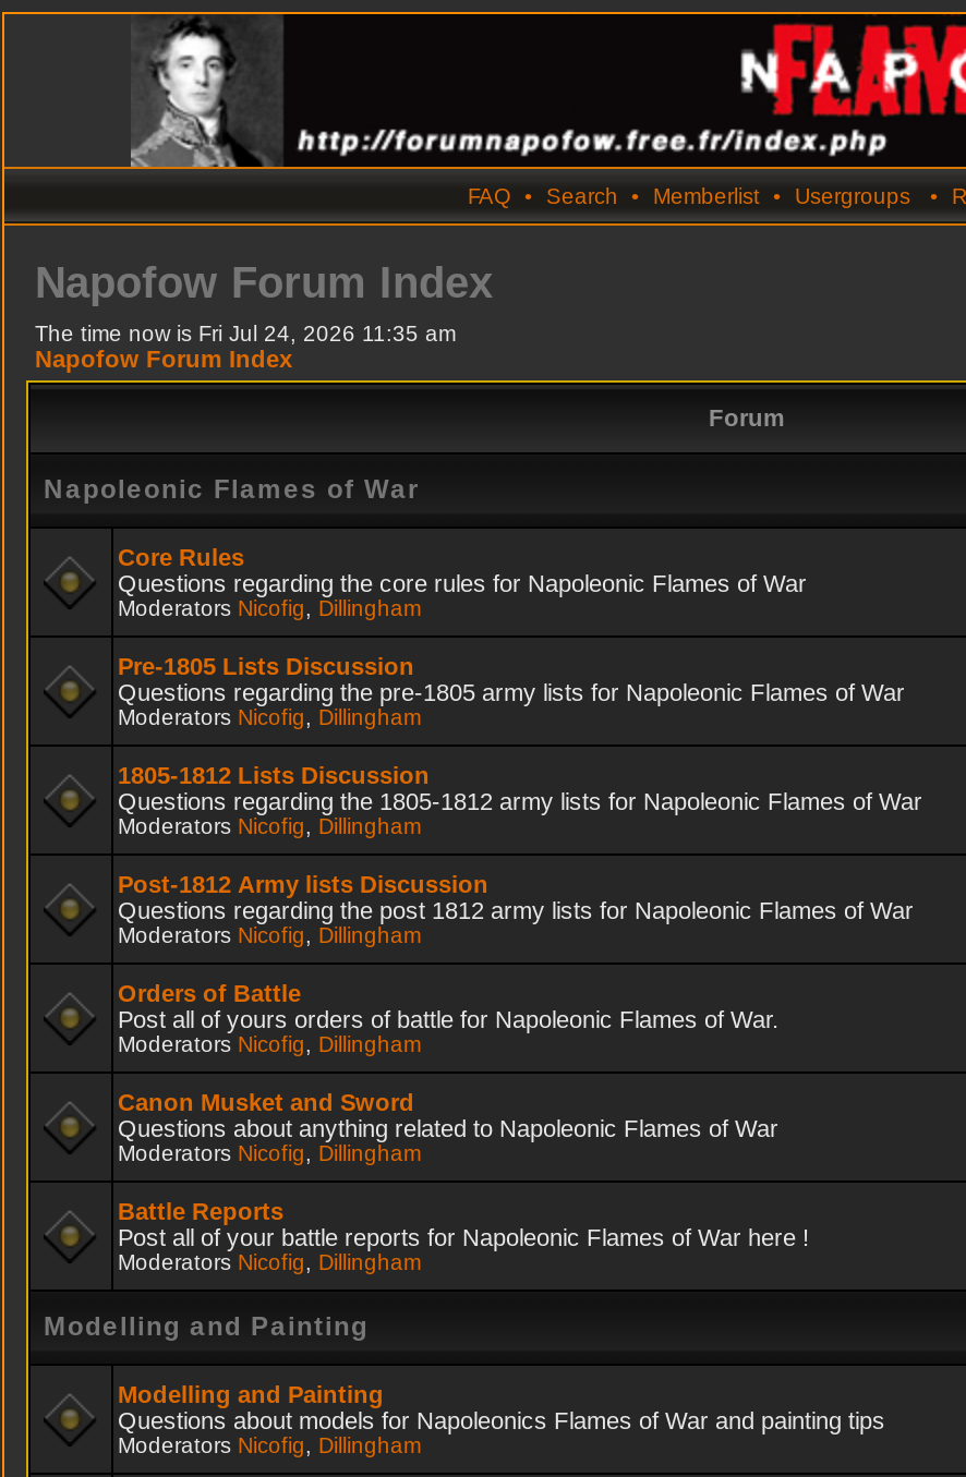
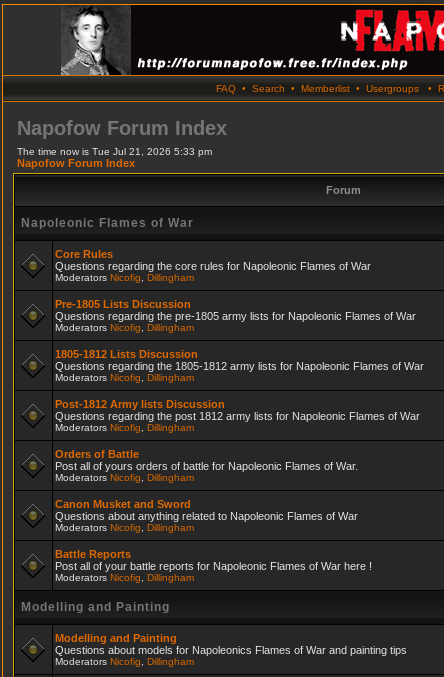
[35,322,456,346] The time now is Fri Jul 24, 2026 11:35 am -> [17,146,212,157] The time now is Tue Jul 21, 2026 5:33 pm

